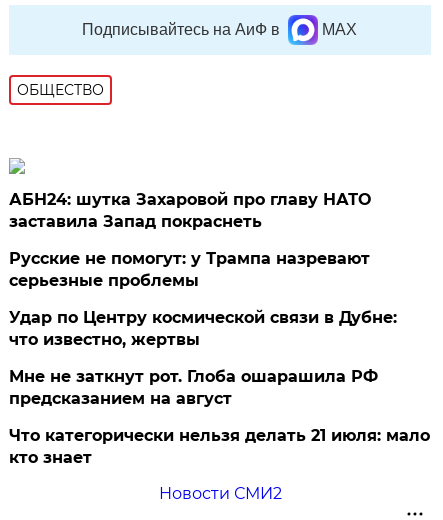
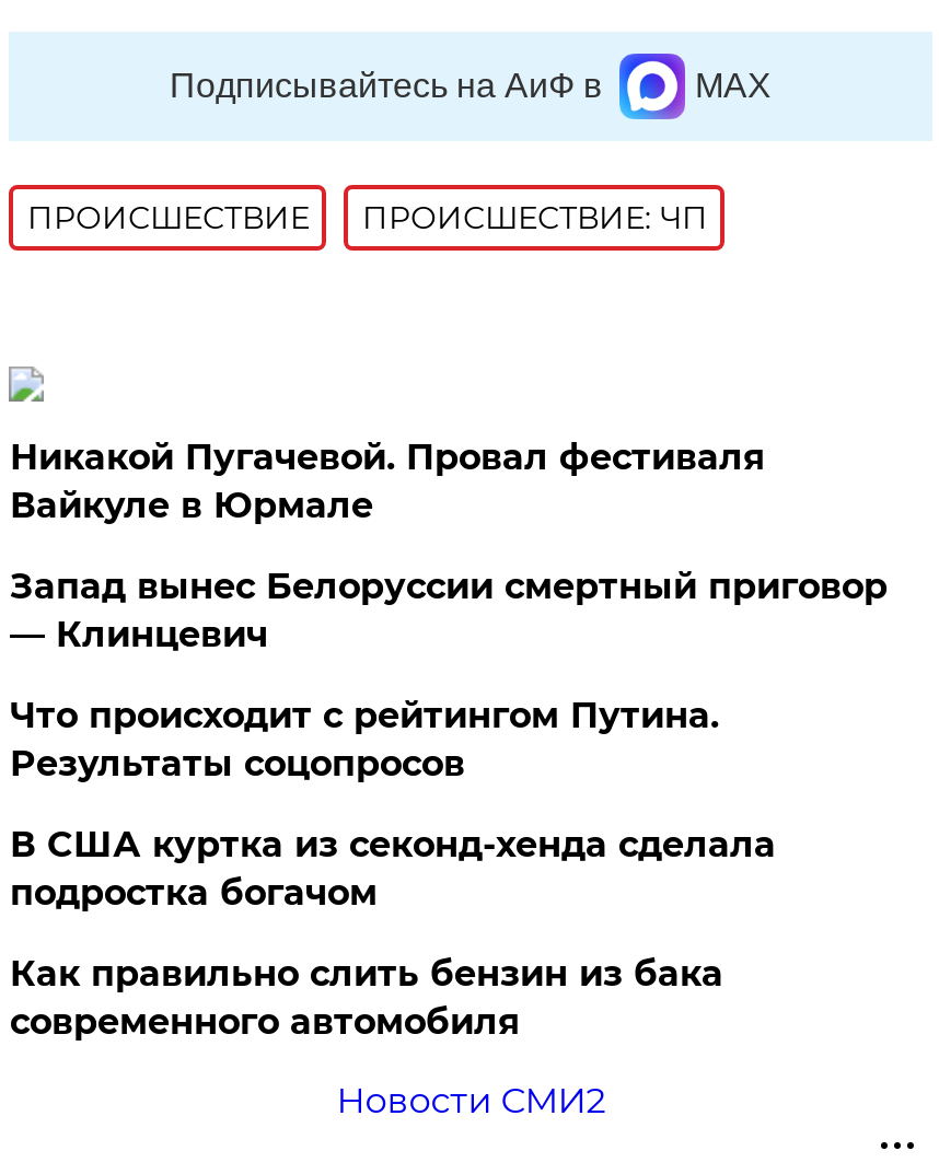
[17,81,104,99] ОБЩЕСТВО -> [27,198,708,237] ПРОИСШЕСТВИE | ПРОИСШЕСТВИЕ: ЧП
[9,190,371,231] АБН24: шутка Захаровой про главу НАТО | заставила Запад покраснеть -> [10,436,765,526] Никакой Пугачевой. Провал фестиваля | Вайкуле в Юрмале
[9,249,370,290] Русские не помогут: у Трампа назревают | серьезные проблемы -> [10,565,887,655] Запад вынес Белоруссии смертный приговор | — Клинцевич
[9,308,397,349] Удар по Центру космической связи в Дубне: | что известно, жертвы -> [10,695,719,784] Что происходит с рейтингом Путина. | Результаты соцопросов
[9,367,378,408] Мне не заткнут рот. Глоба ошарашила РФ | предсказанием на август -> [10,824,776,913] В США куртка из секонд-хенда сделала | подростка богачом
[9,426,430,467] Что категорически нельзя делать 21 июля: мало | кто знает -> [10,953,723,1042] Как правильно слить бензин из бака | современного автомобиля

